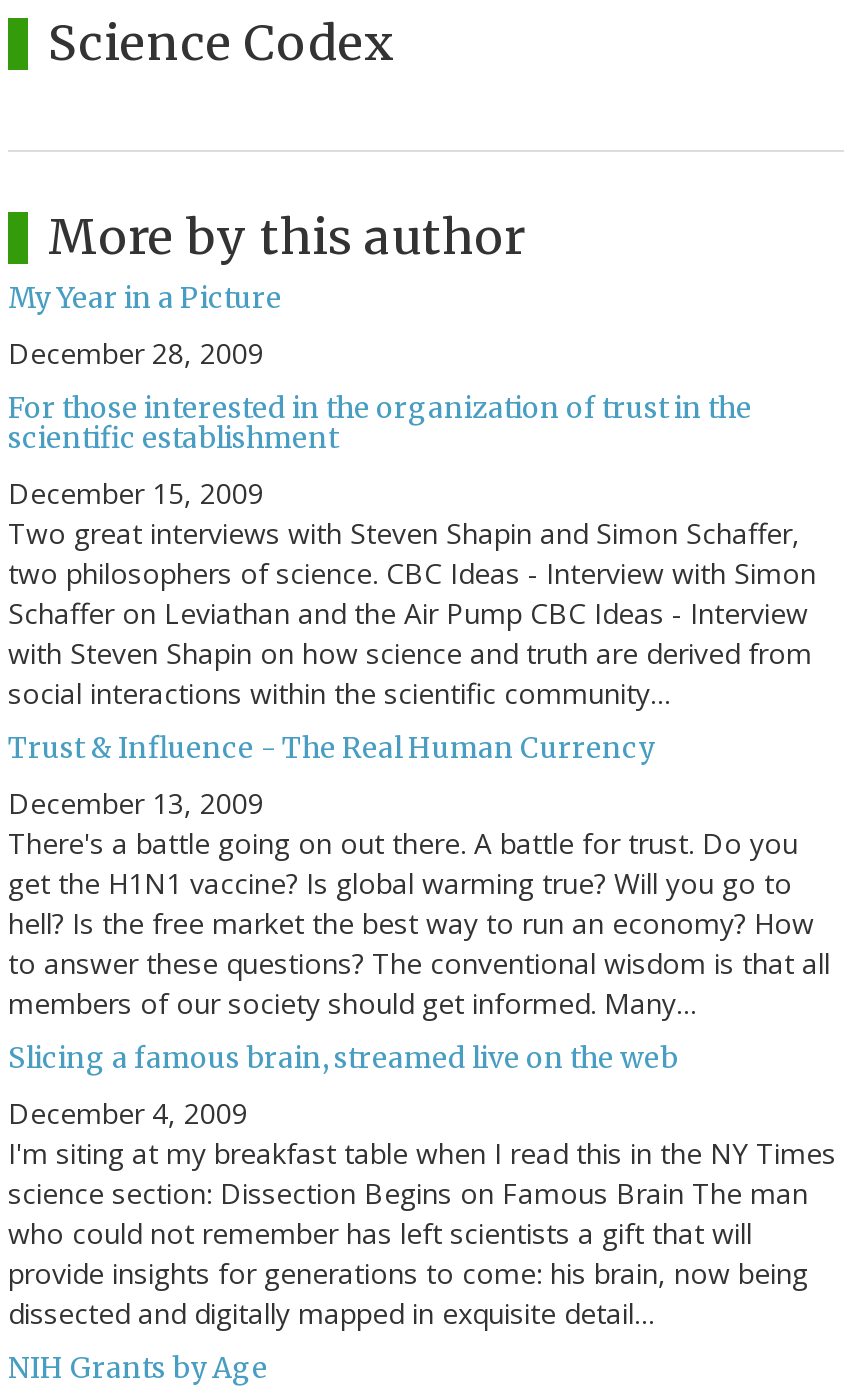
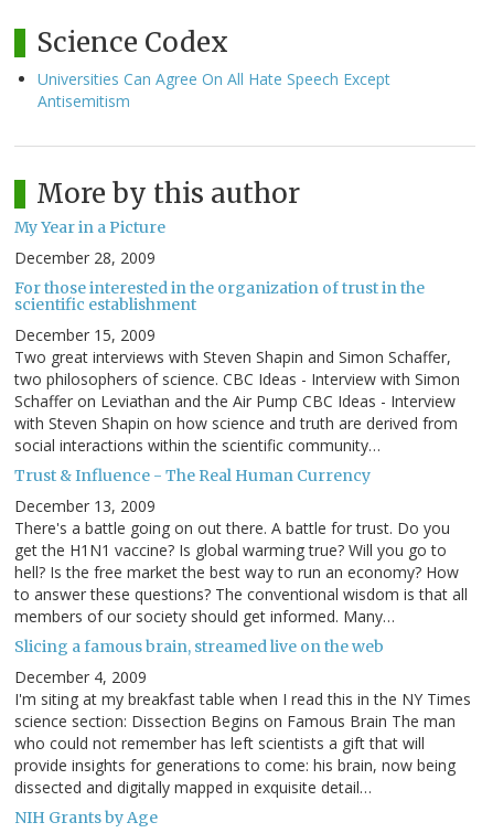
none -> [38,69,390,112] Universities Can Agree On All Hate Speech Except | Antisemitism

